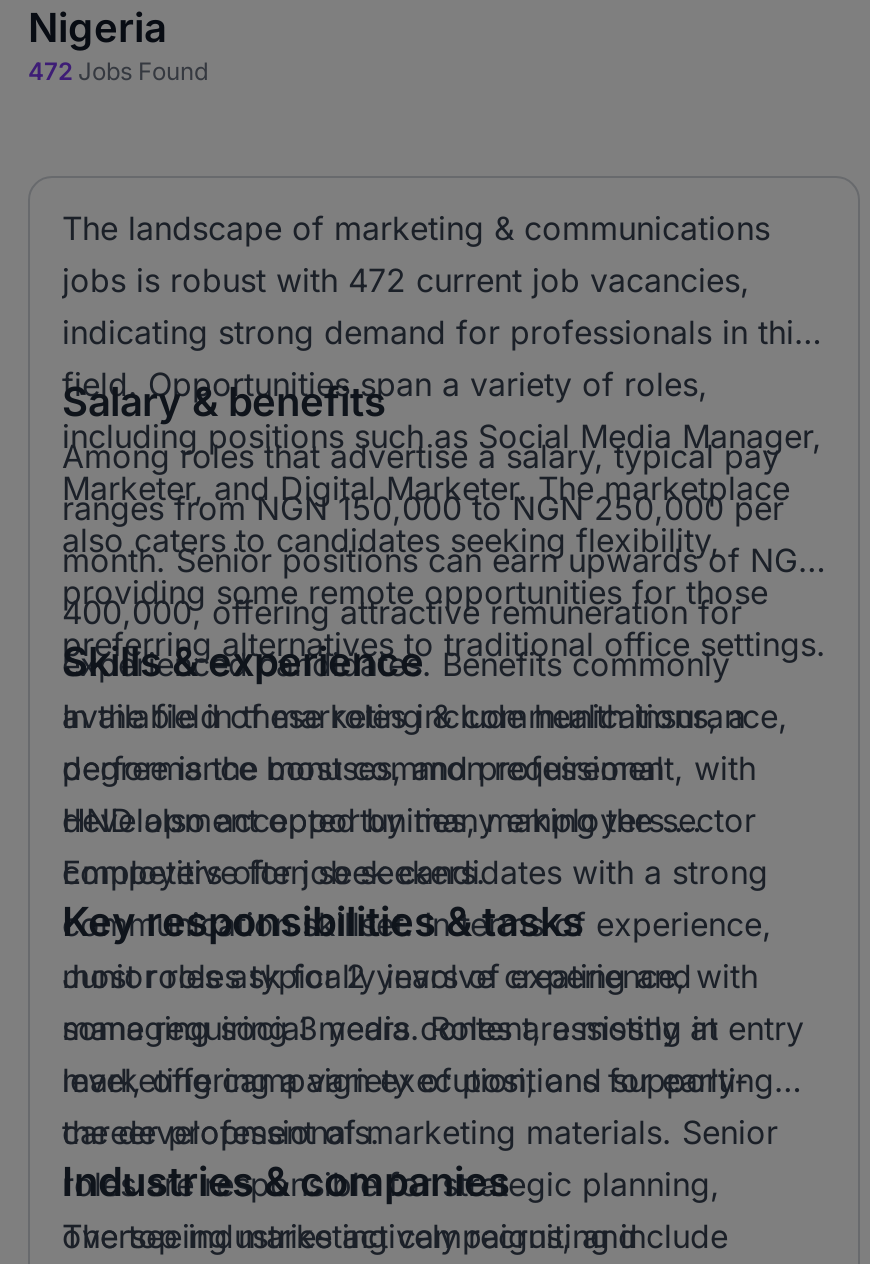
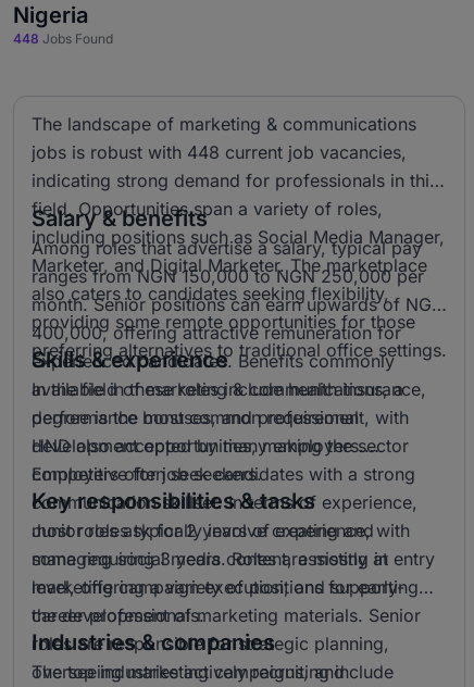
[28,56,208,86] 472 Jobs Found -> [13,30,113,47] 448 Jobs Found
[62,260,750,300] jobs is robust with 472 current job vacancies, -> [32,141,407,163] jobs is robust with 448 current job vacancies,

